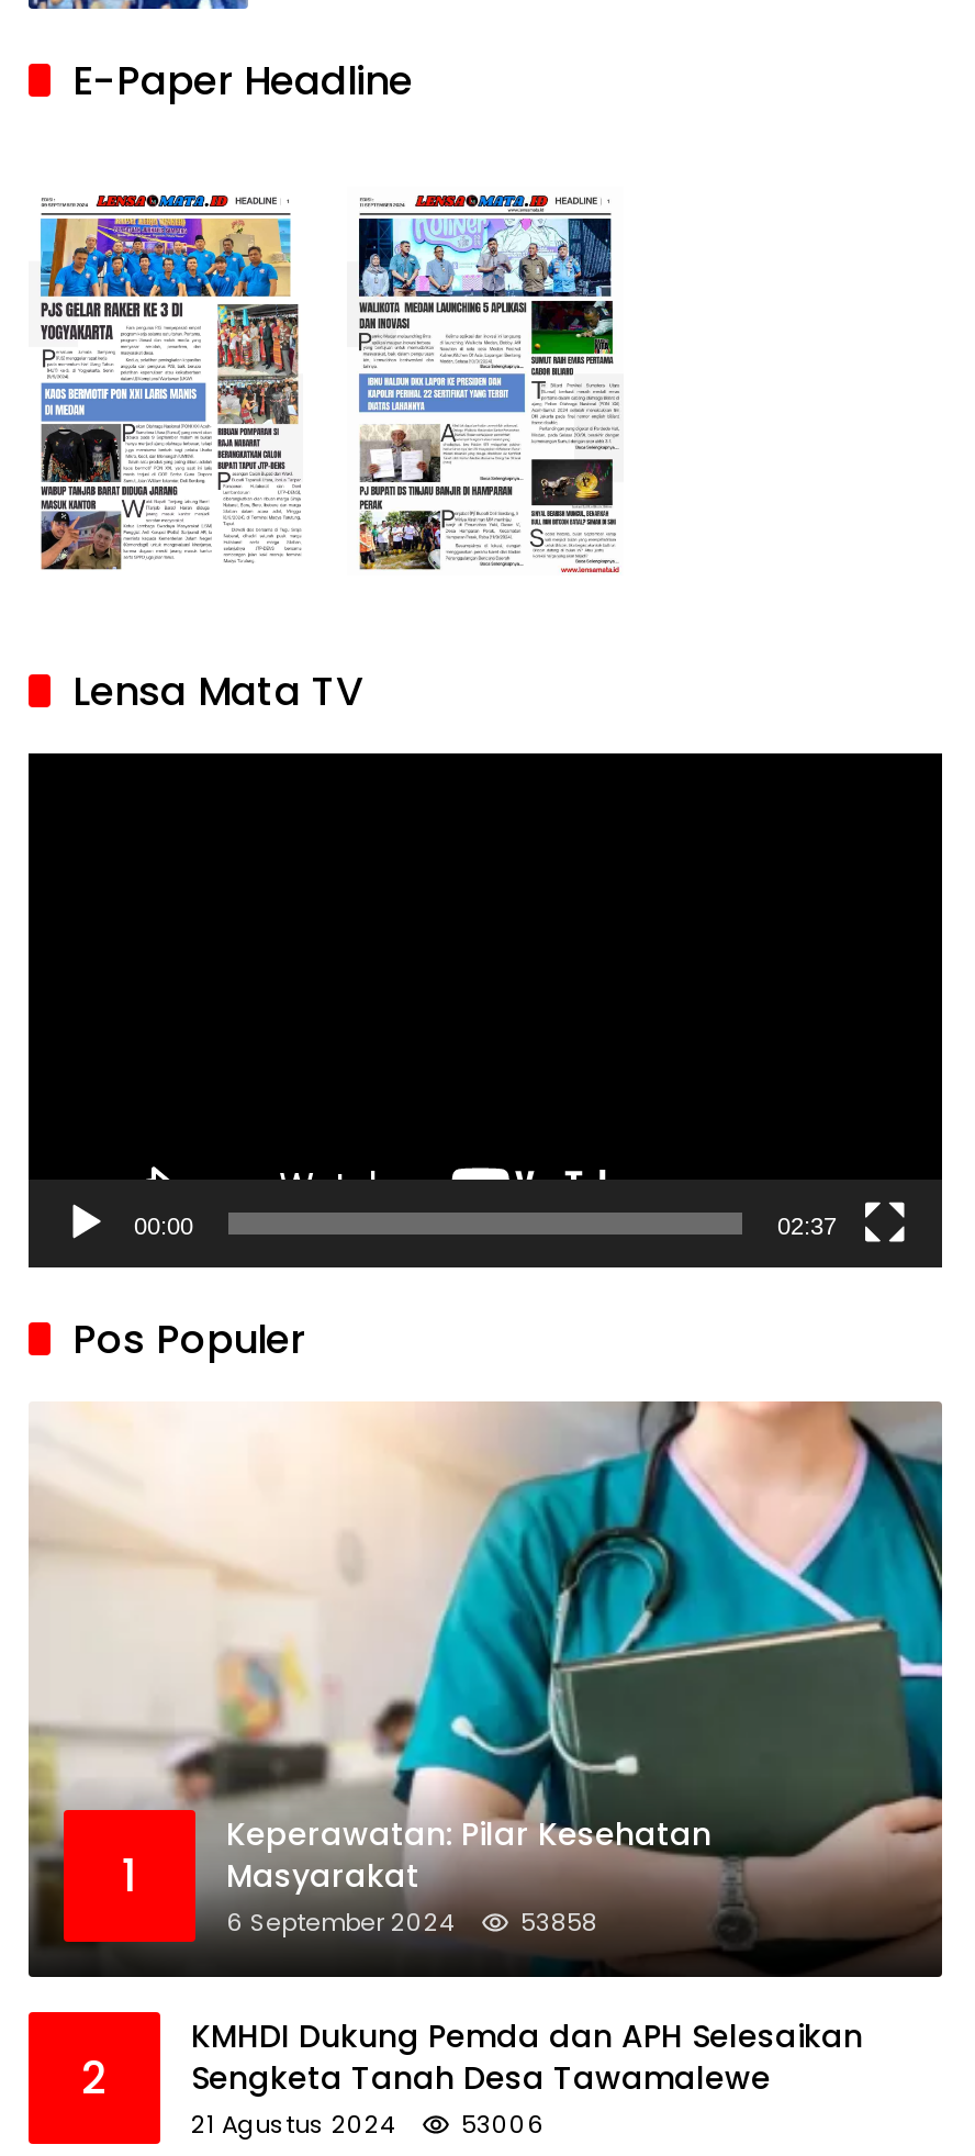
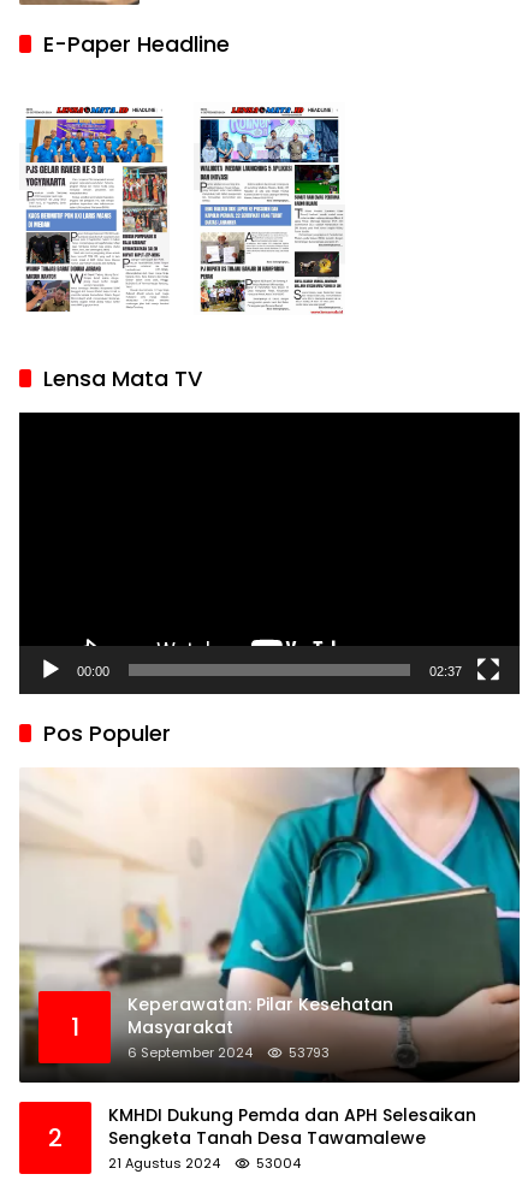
[226,1904,597,1939] 6 September 2024 53858 -> [127,1042,330,1062] 6 September 2024 53793
[191,2106,545,2141] 21 Agustus 2024 53006 -> [108,1153,301,1172] 21 Agustus 2024 53004

